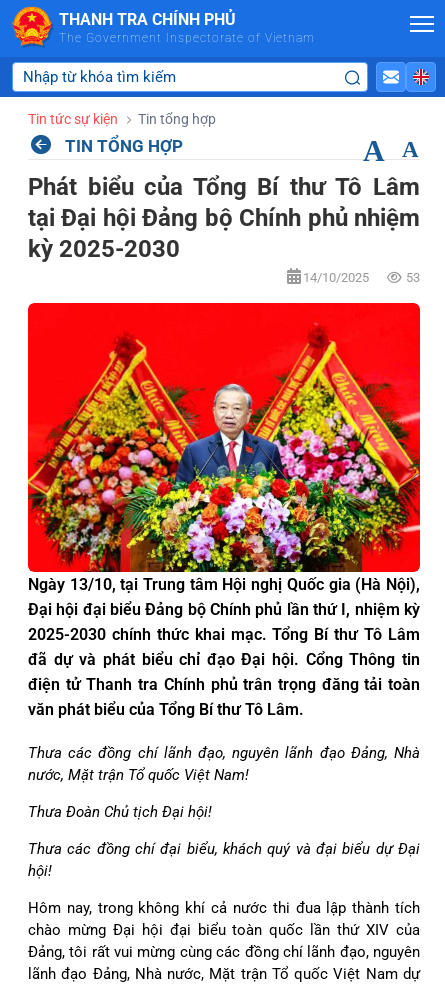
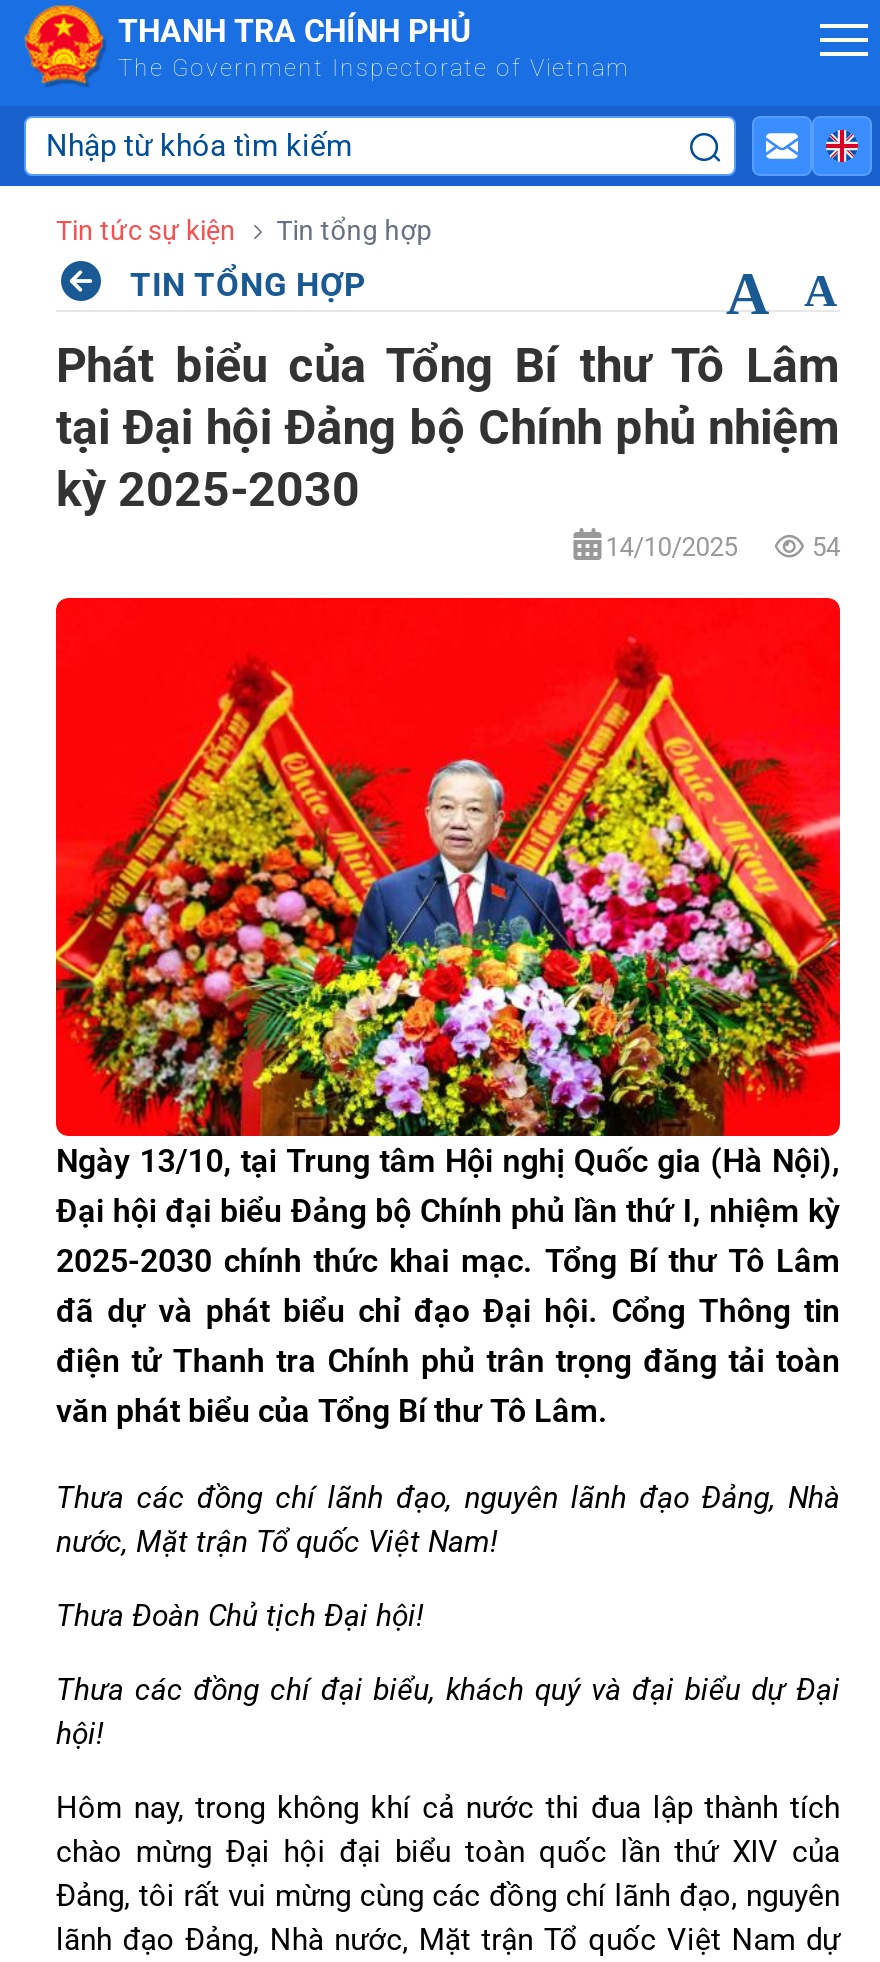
[403,270,420,285] 53 -> [806,532,840,562] 54

